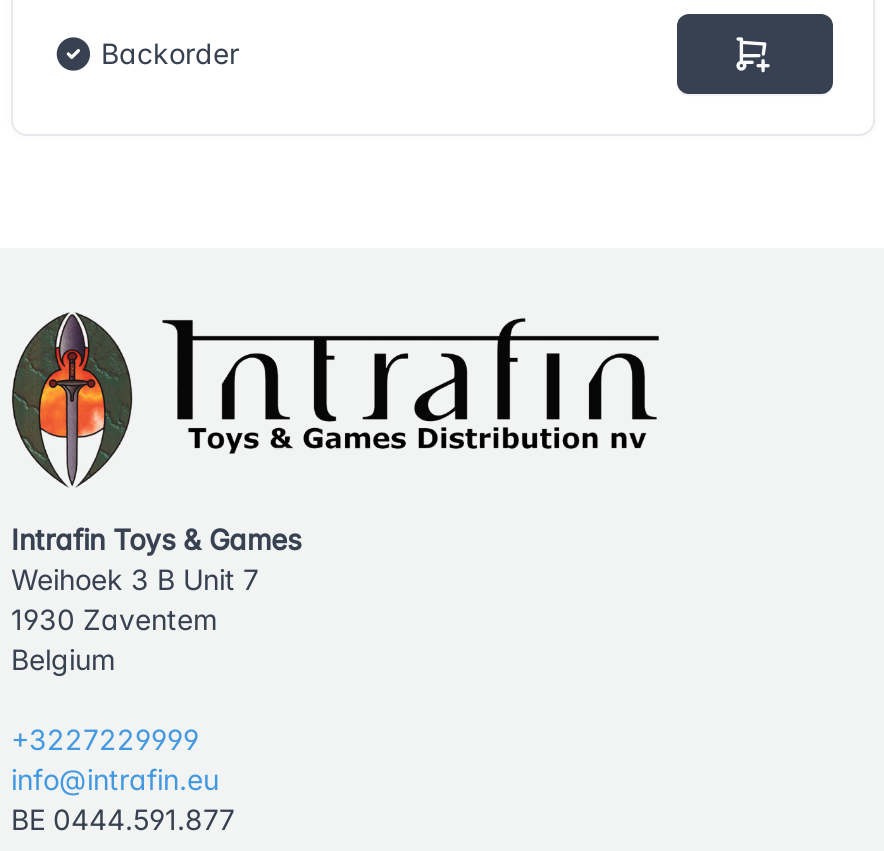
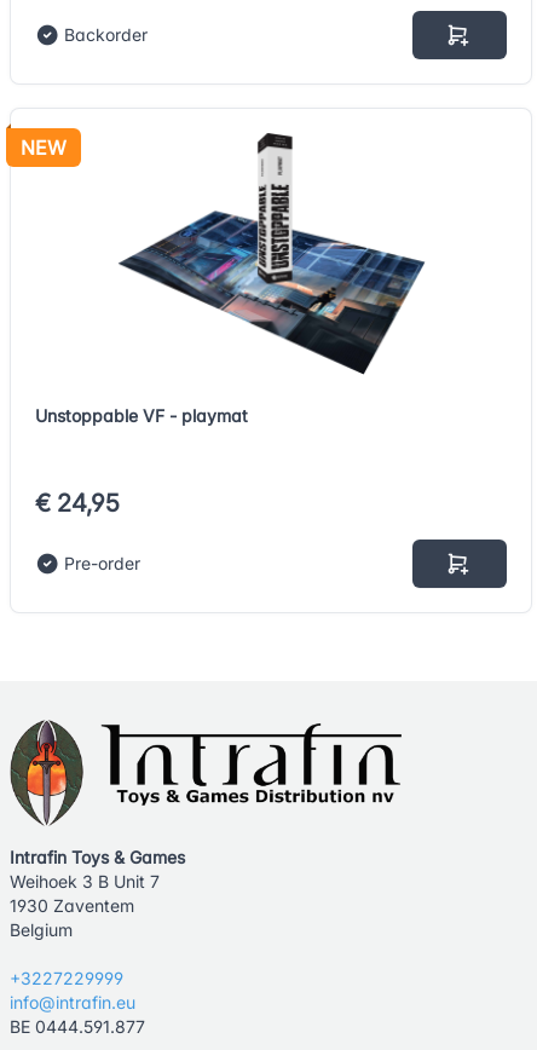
none -> [21,136,67,160] NEW
none -> [35,132,426,574] [image] | Unstoppable VF - playmat | € 24,95 | Pre-order

